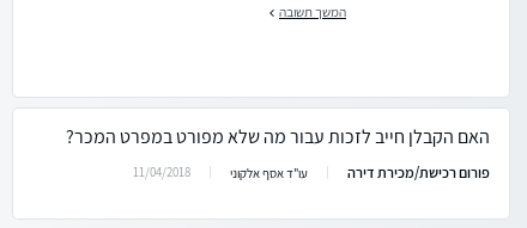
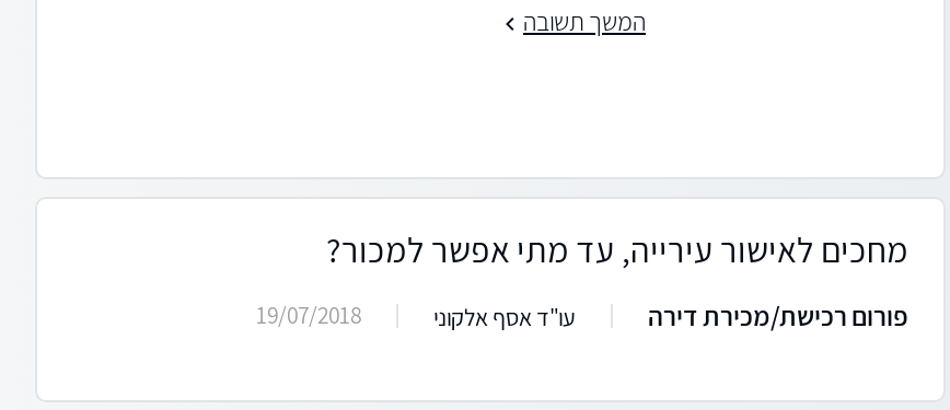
[66,124,490,149] האם הקבלן חייב לזכות עבור מה שלא מפורט במפרט המכר? -> [326,227,908,273] מחכים לאישור עירייה, עד מתי אפשר למכור?
[133,164,190,180] 11/04/2018 -> [256,300,361,330] 19/07/2018

